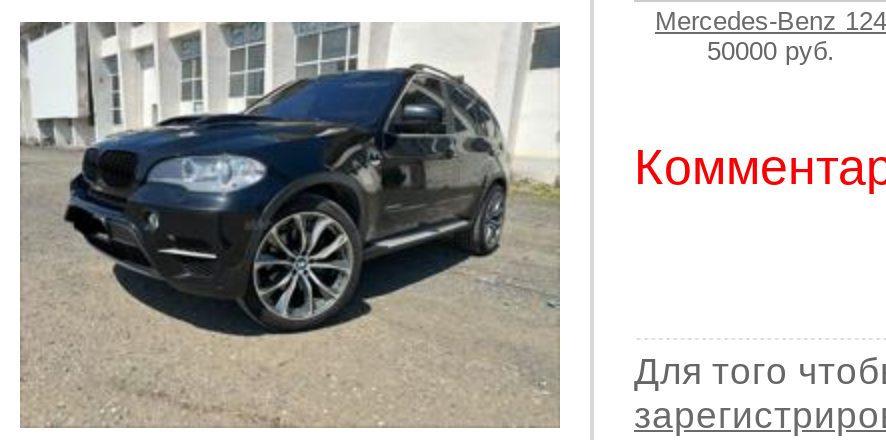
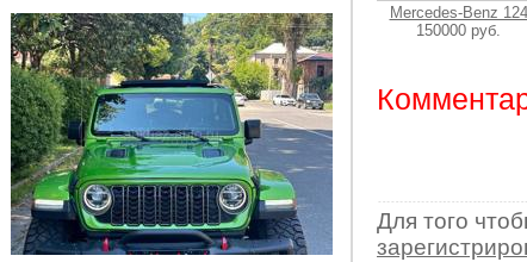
[20,20,560,430] [image] -> [11,12,334,256] [image]
[707,36,835,66] 50000 руб. -> [416,21,501,39] 150000 руб.

